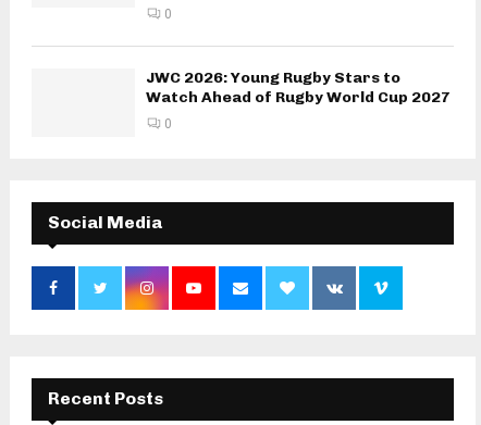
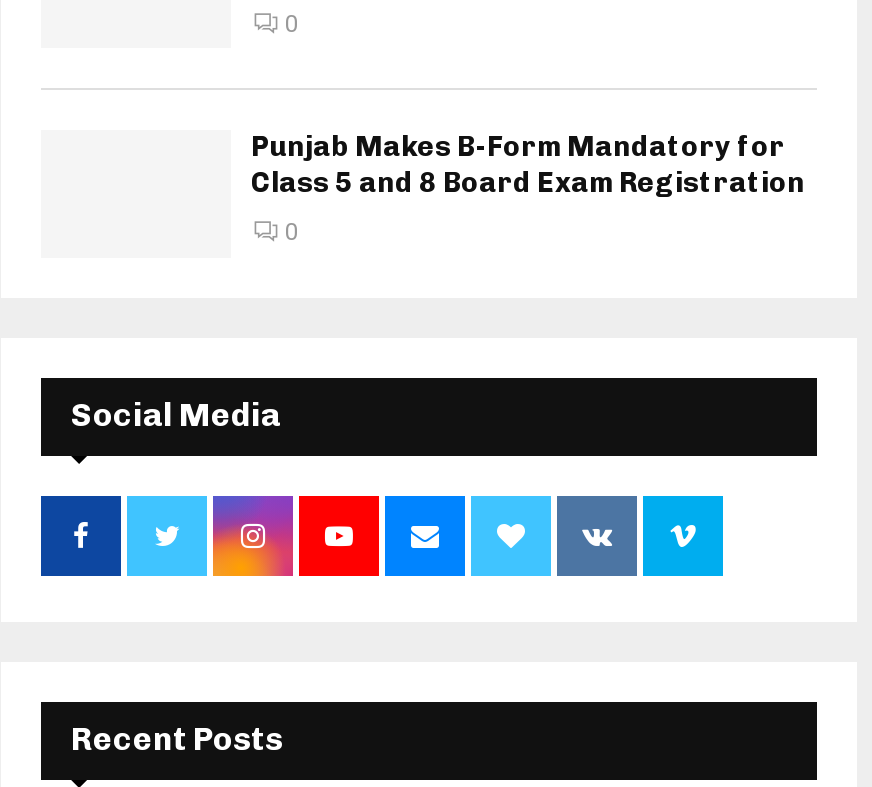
[146,68,451,106] JWC 2026: Young Rugby Stars to | Watch Ahead of Rugby World Cup 2027 -> [251,131,805,201] Punjab Makes B-Form Mandatory for | Class 5 and 8 Board Exam Registration

